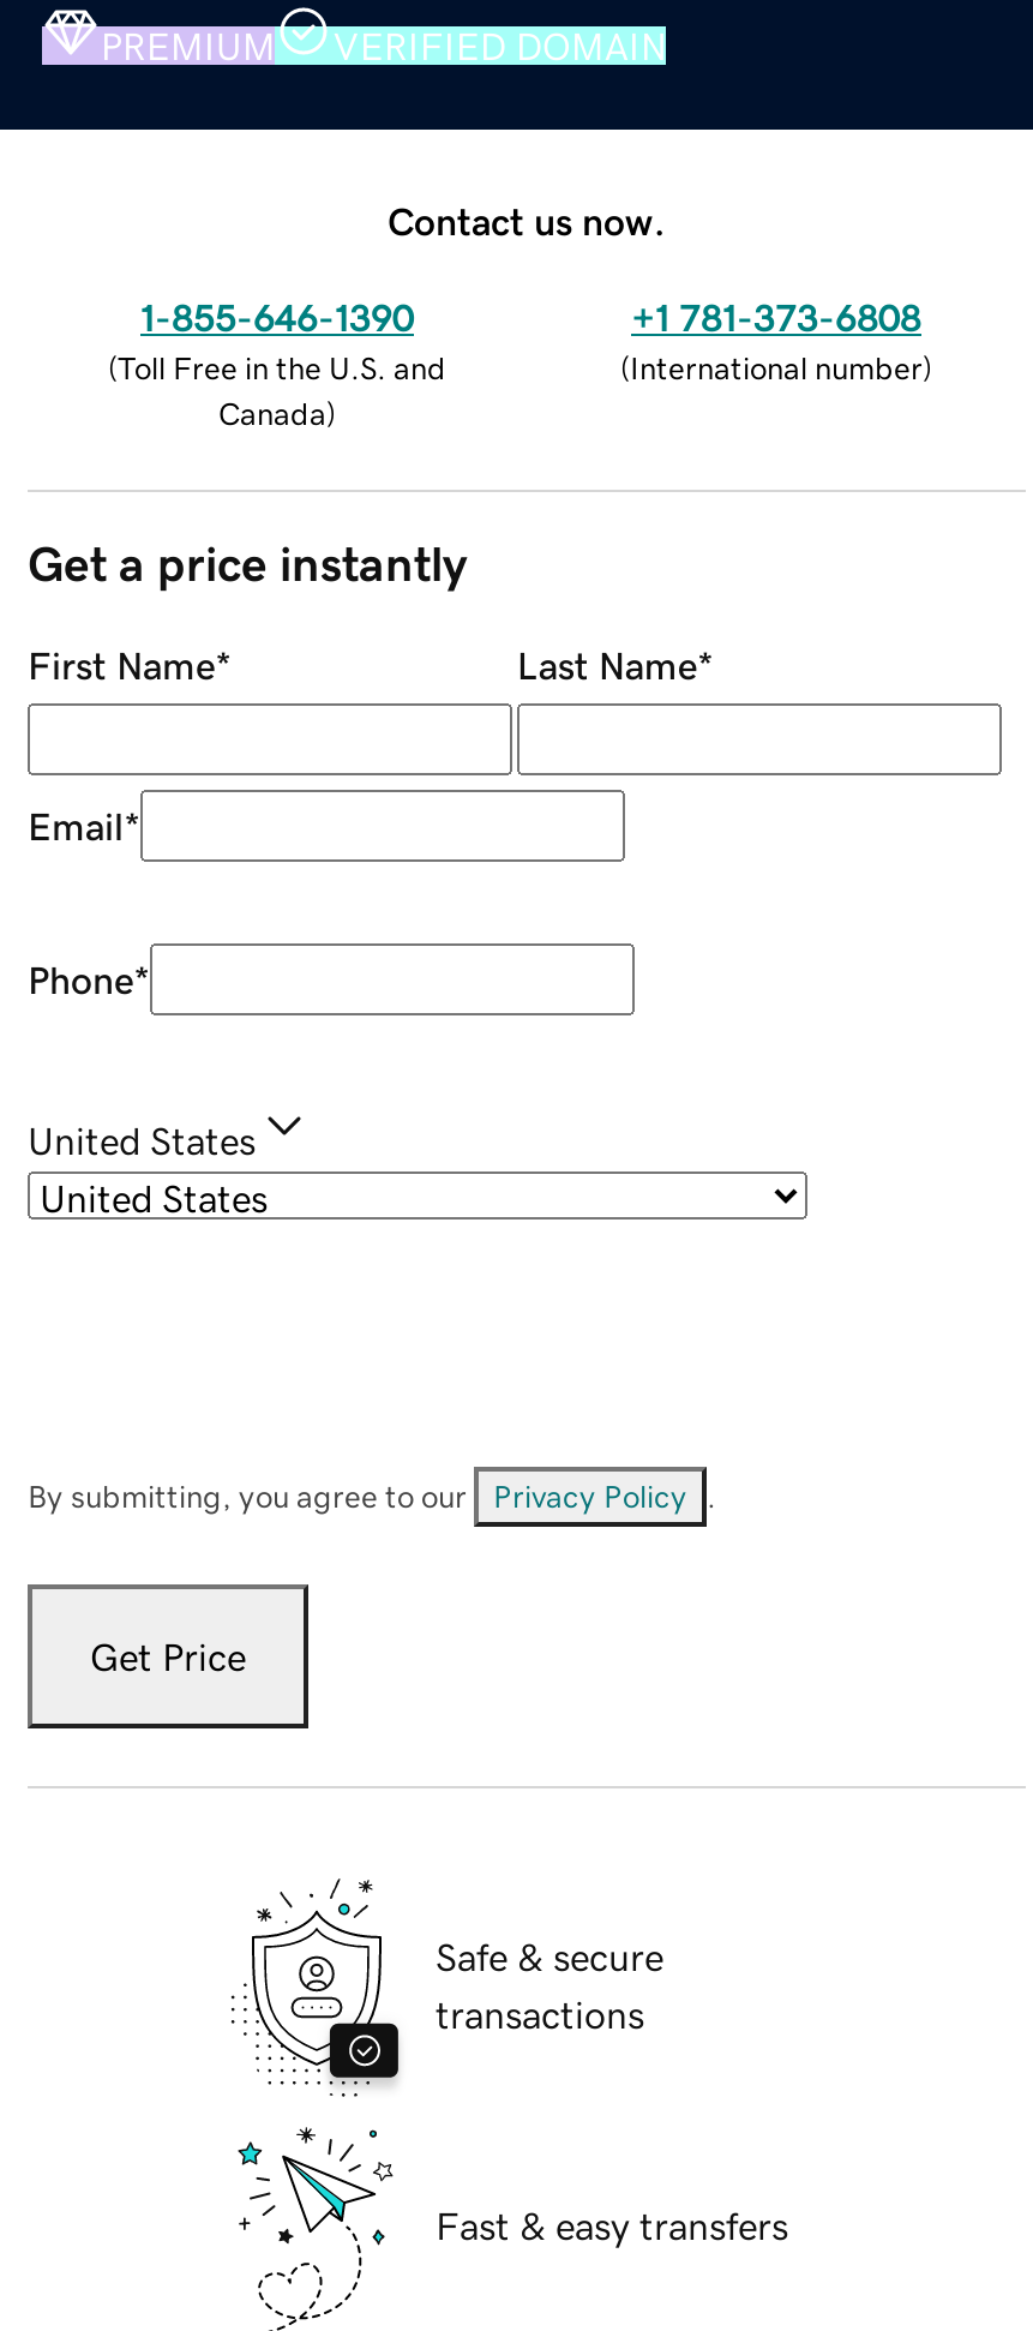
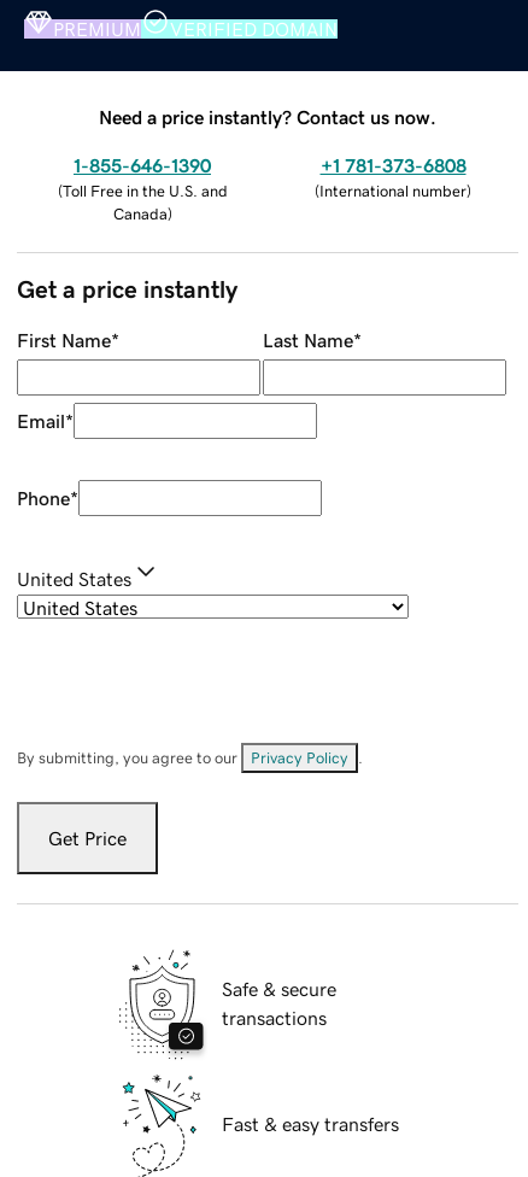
[388,201,666,239] Contact us now. -> [99,107,436,126] Need a price instantly? Contact us now.

